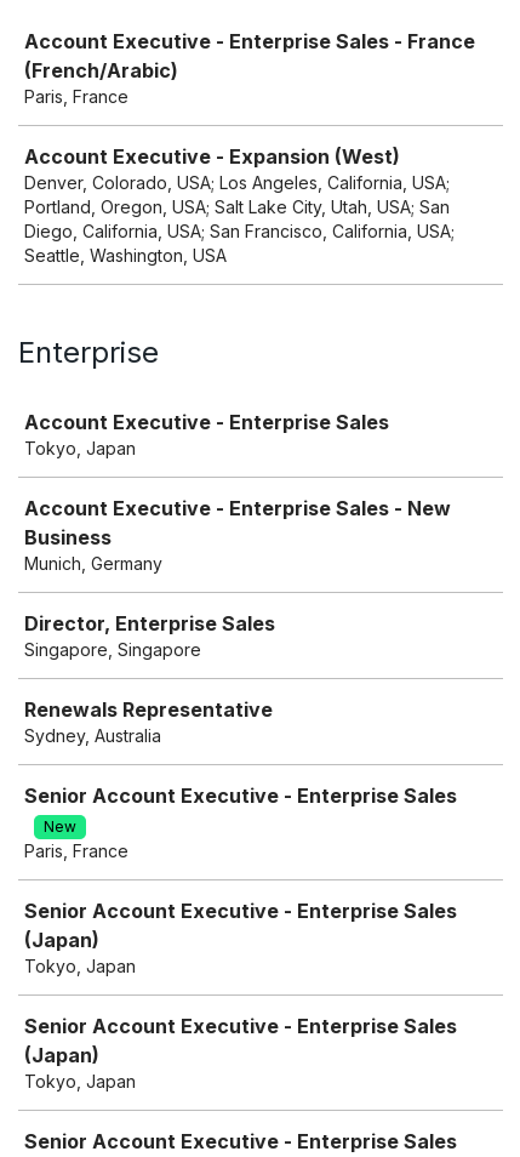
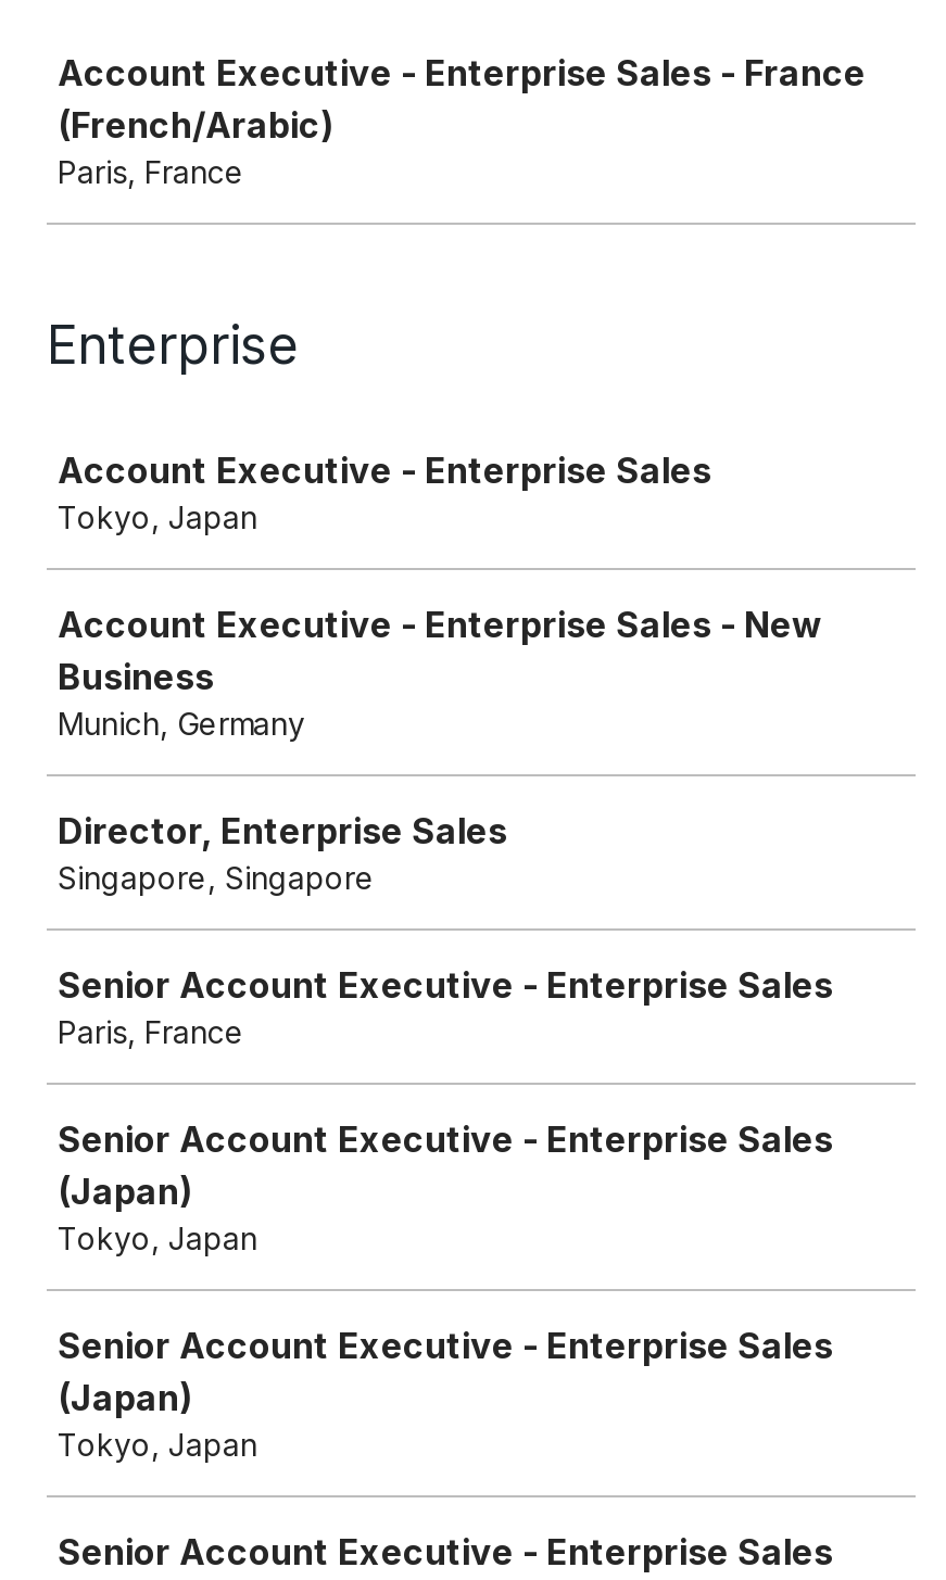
[24,144,455,266] Account Executive - Expansion (West) | Denver, Colorado, USA; Los Angeles, California, USA; | Portland, Oregon, USA; Salt Lake City, Utah, USA; San | Diego, California, USA; San Francisco, California, USA; | Seattle, Washington, USA -> none
[24,697,273,746] Renewals Representative | Sydney, Australia -> none
[44,817,76,836] New -> none

